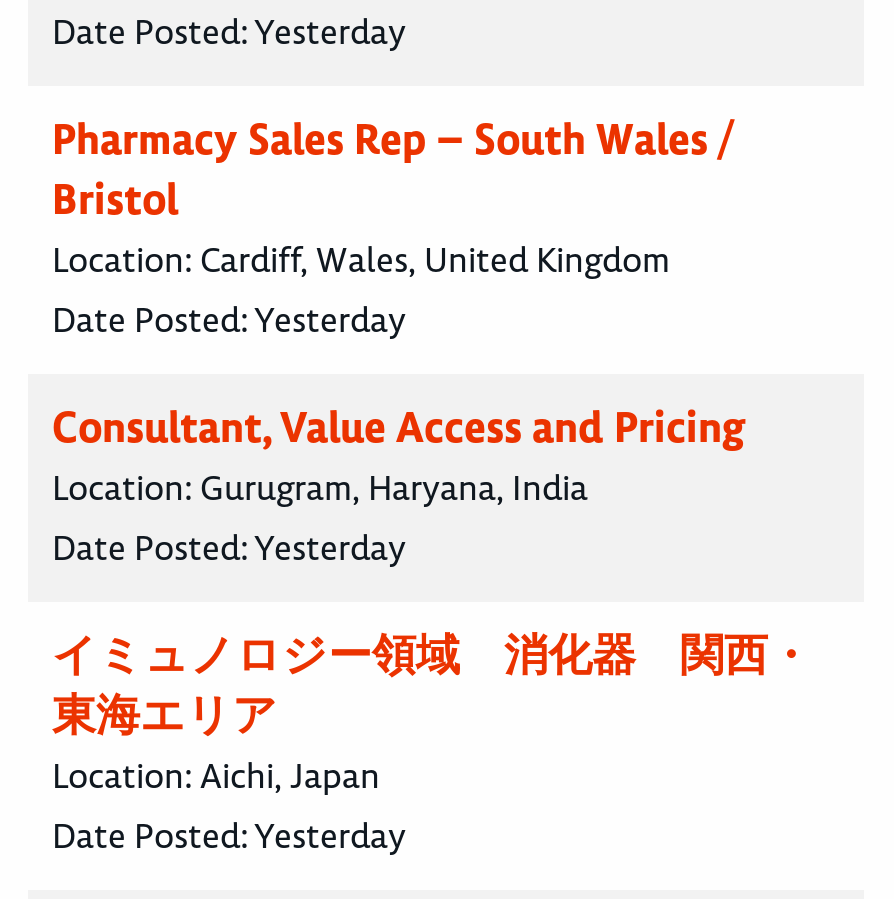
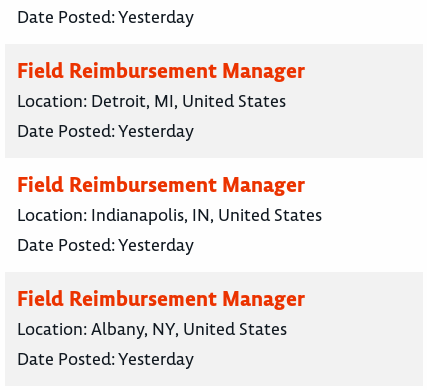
[52,112,734,282] Pharmacy Sales Rep – South Wales / | Bristol | Location: Cardiff, Wales, United Kingdom -> [17,57,305,112] Field Reimbursement Manager | Location: Detroit, MI, United States
[52,400,746,510] Consultant, Value Access and Pricing | Location: Gurugram, Haryana, India -> [17,171,322,226] Field Reimbursement Manager | Location: Indianapolis, IN, United States
[52,628,812,798] イミュノロジー領域 消化器 関西・ | 東海エリア | Location: Aichi, Japan -> [17,285,305,340] Field Reimbursement Manager | Location: Albany, NY, United States

